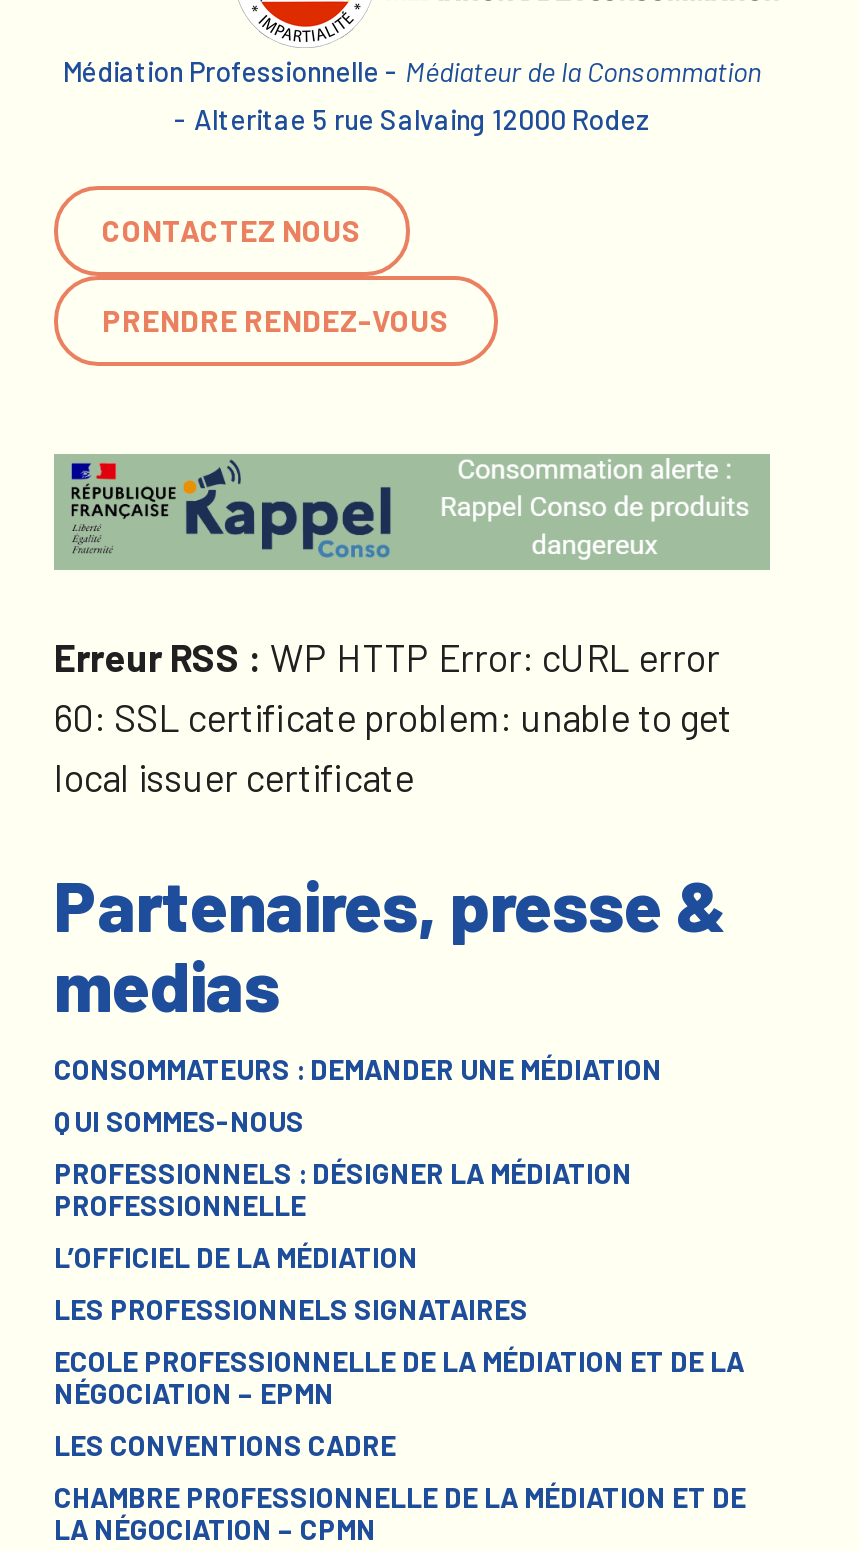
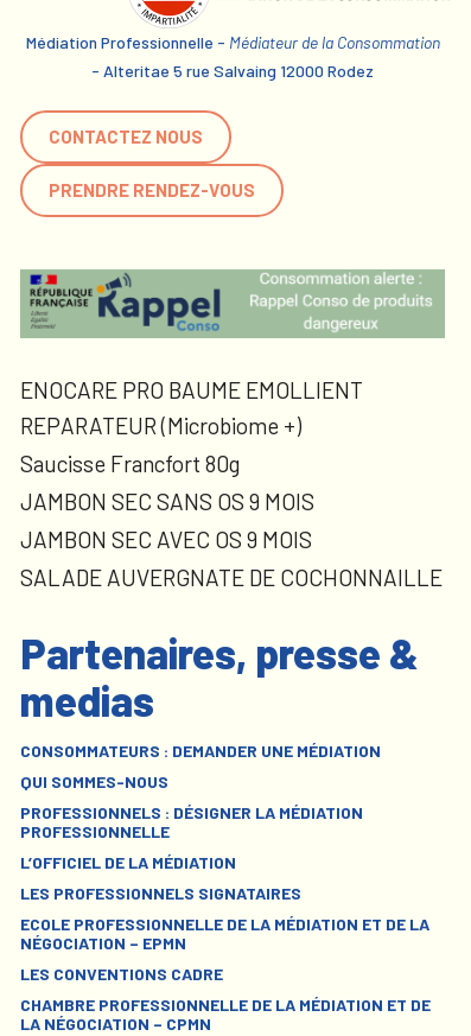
[54,634,732,800] Erreur RSS : WP HTTP Error: cURL error | 60: SSL certificate problem: unable to get | local issuer certificate -> [20,376,443,590] ENOCARE PRO BAUME EMOLLIENT | REPARATEUR (Microbiome +) | Saucisse Francfort 80g | JAMBON SEC SANS OS 9 MOIS | JAMBON SEC AVEC OS 9 MOIS | SALADE AUVERGNATE DE COCHONNAILLE

